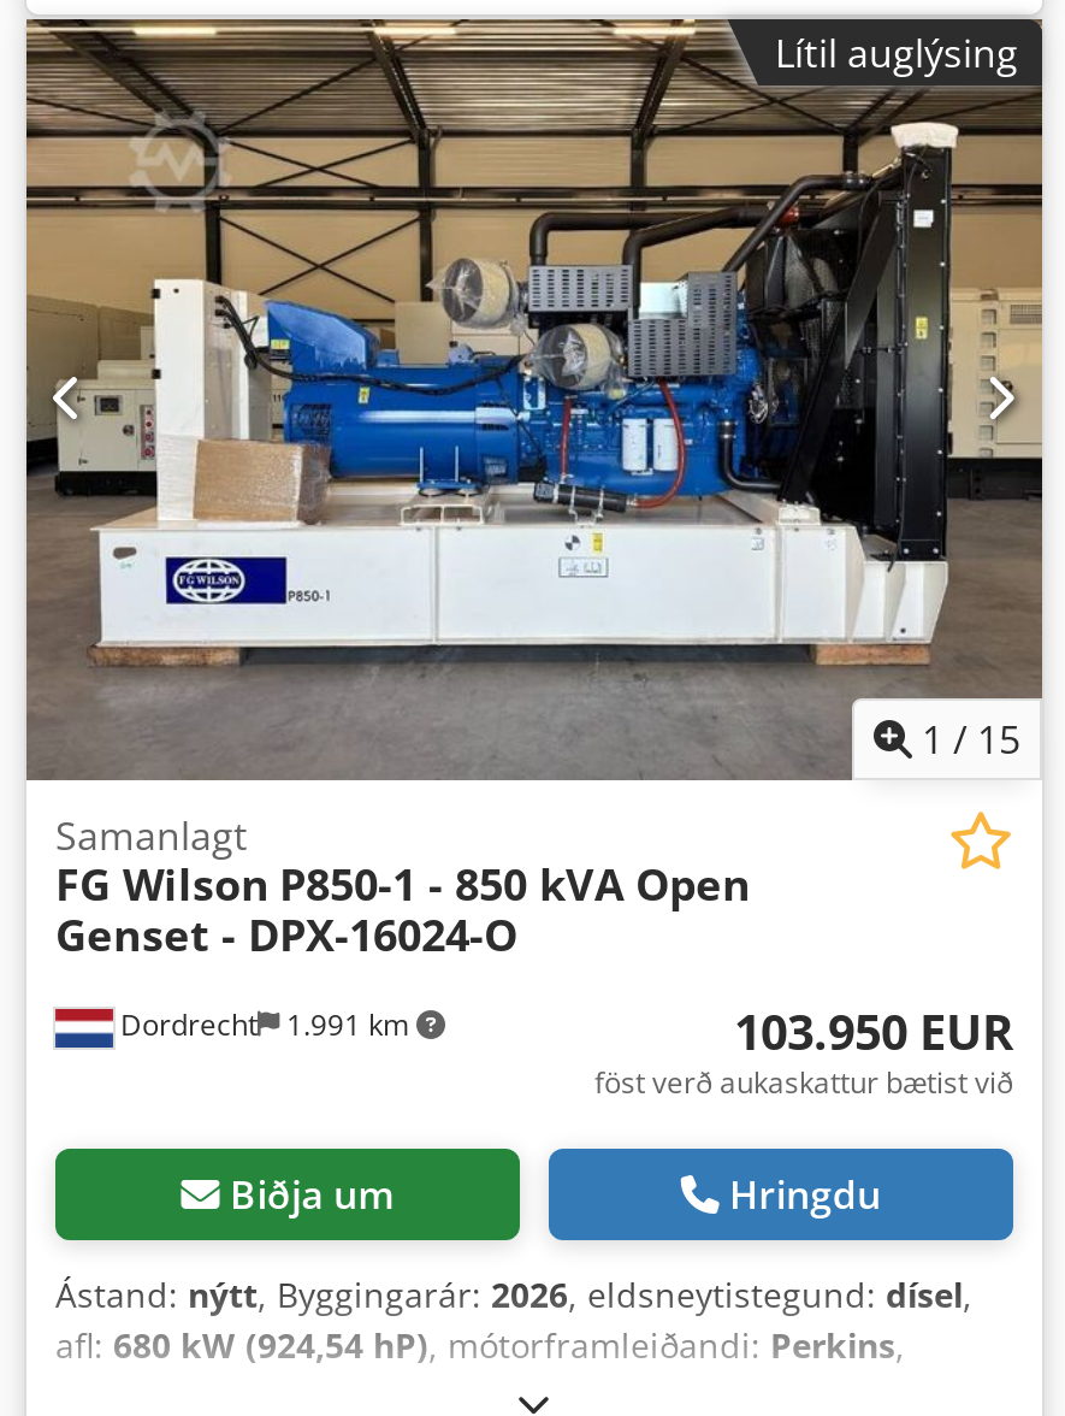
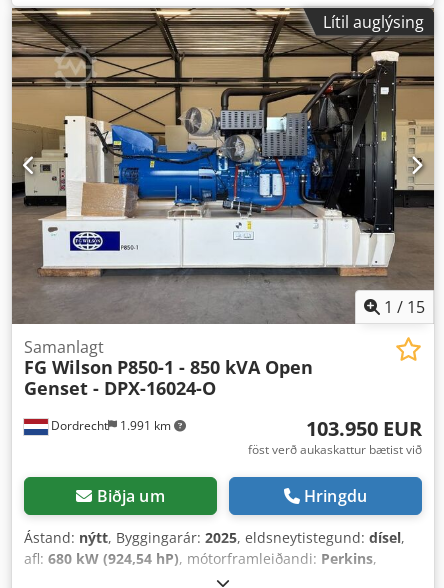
[55,1272,972,1317] Ástand: nýtt, Byggingarár: 2026, eldsneytistegund: dísel, -> [24,528,405,547] Ástand: nýtt, Byggingarár: 2025, eldsneytistegund: dísel,

